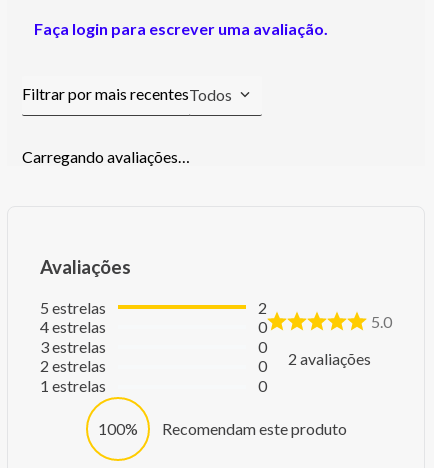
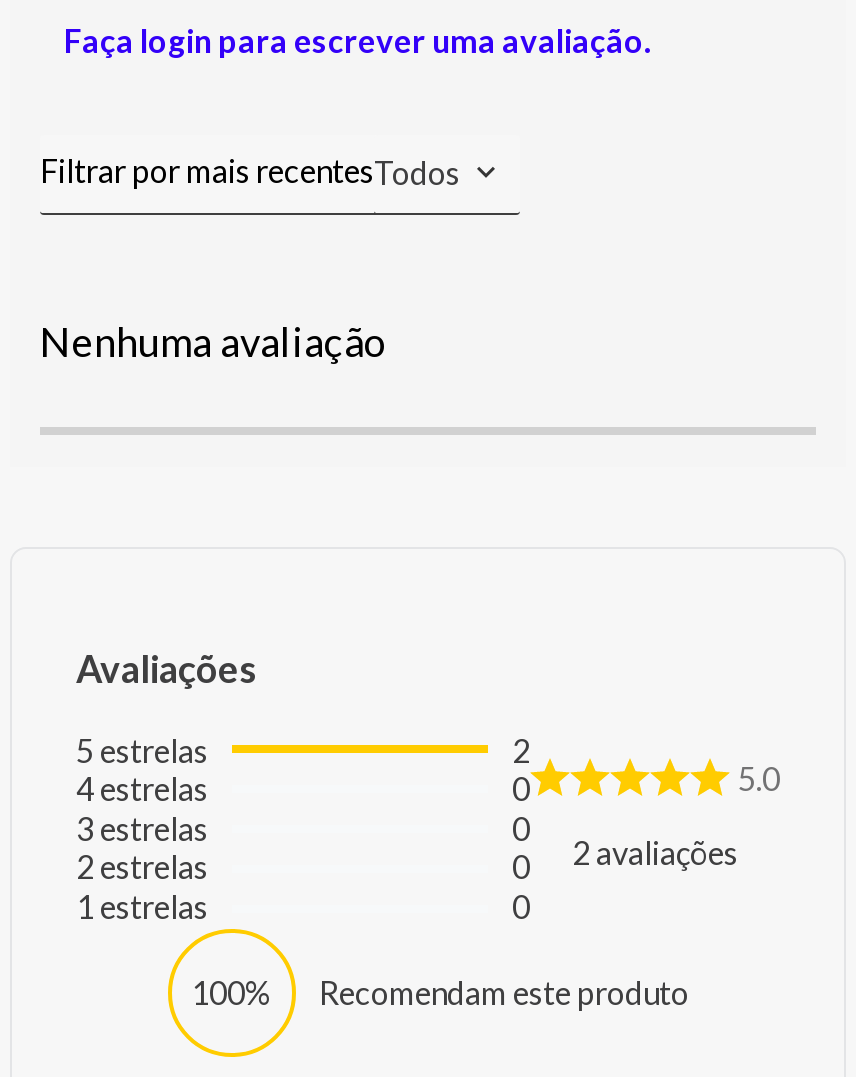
[22,147,190,166] Carregando avaliações… -> [40,316,388,364] Nenhuma avaliação

